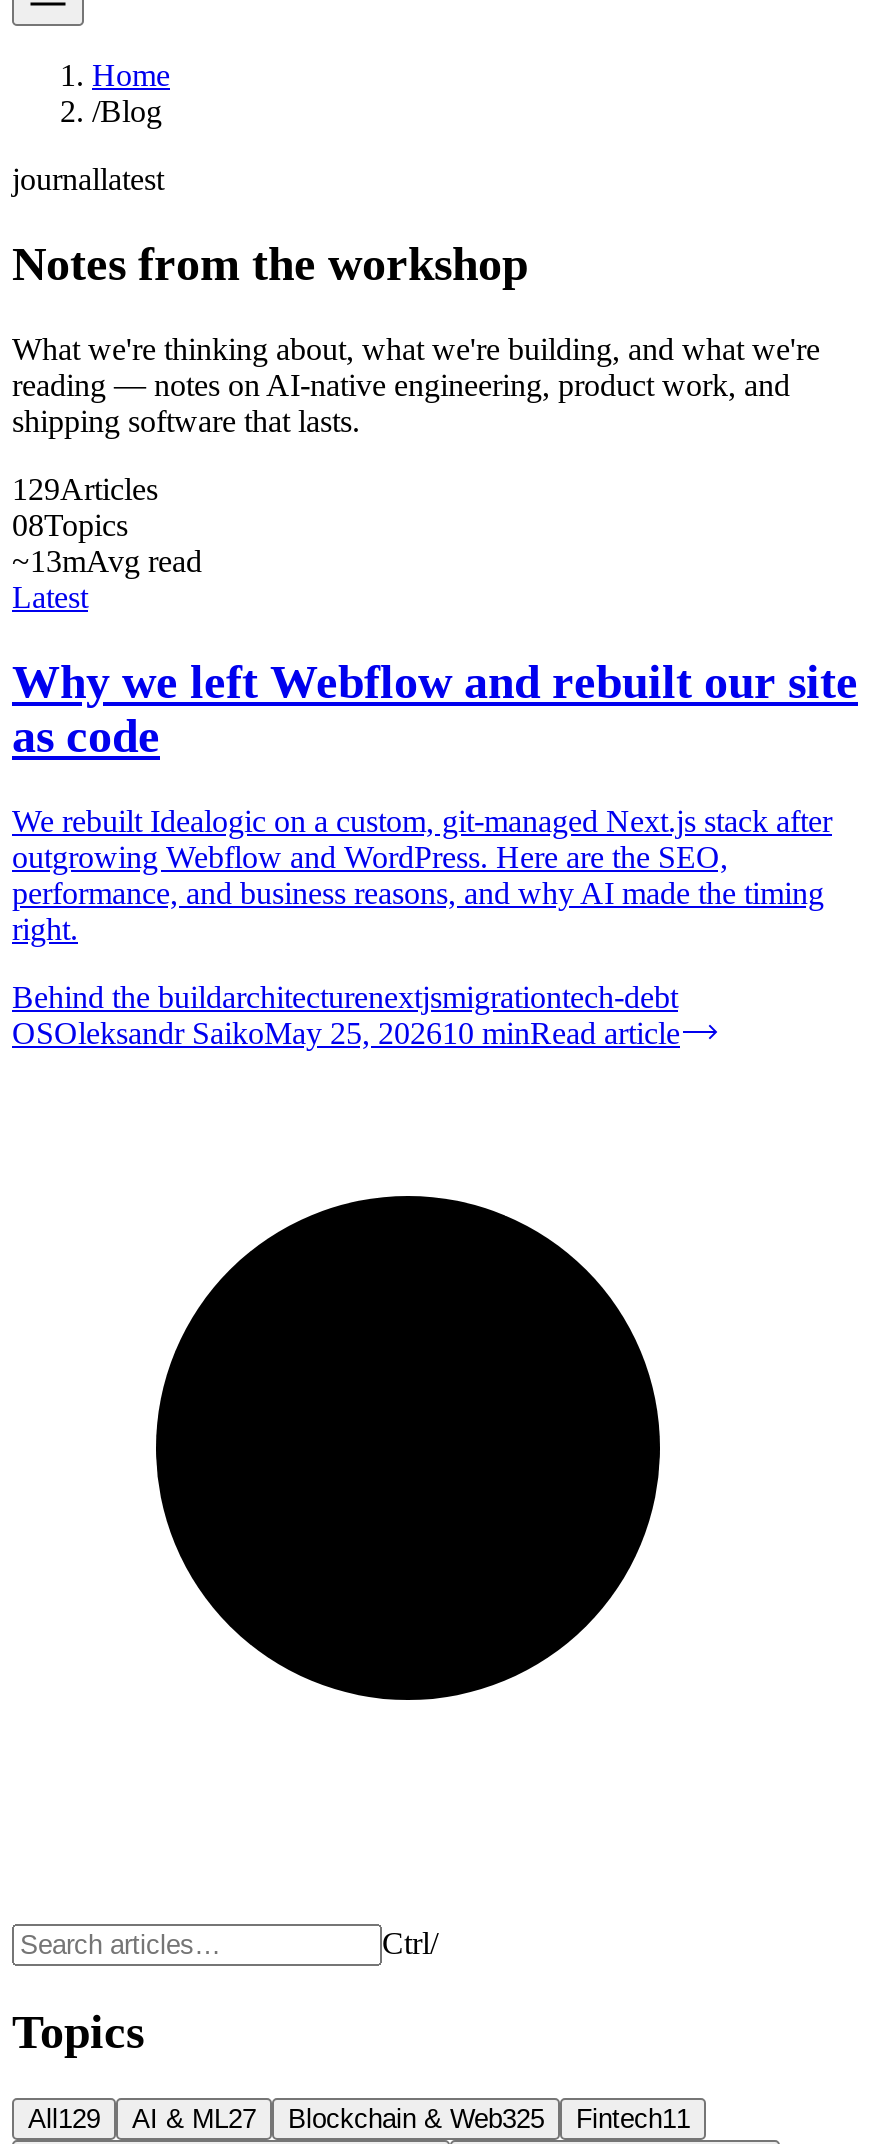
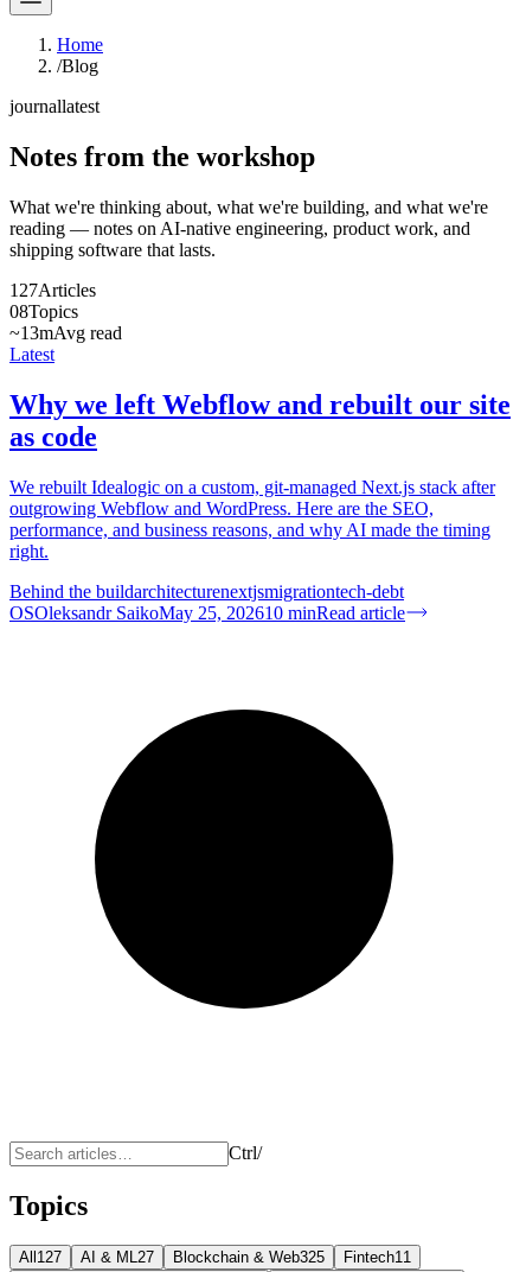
[12,472,158,506] 129Articles -> [9,280,96,300] 127Articles
[28,2105,690,2135] All129 AI & ML27 Blockchain & Web325 Fintech11 -> [19,1249,411,1267] All127 AI & ML27 Blockchain & Web325 Fintech11

